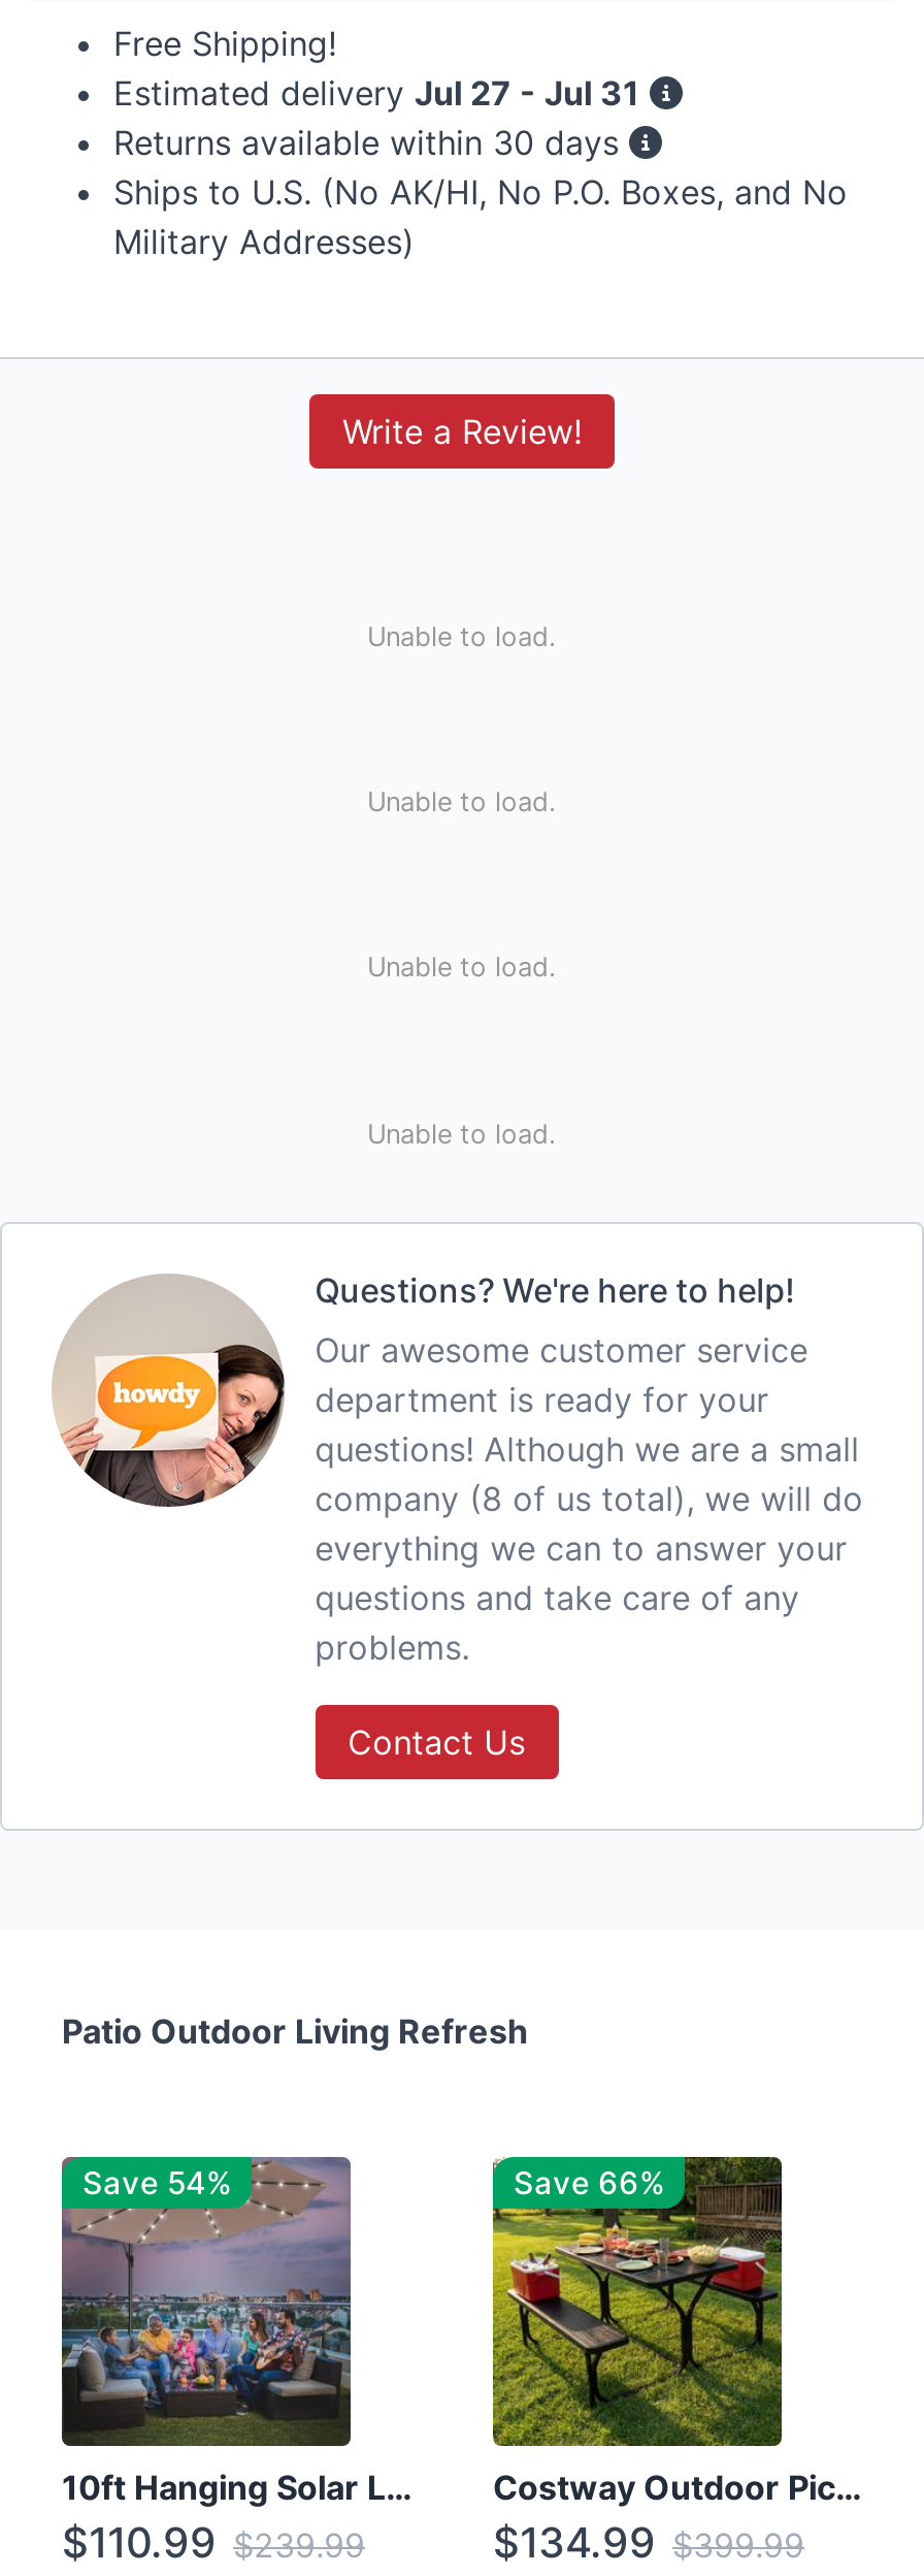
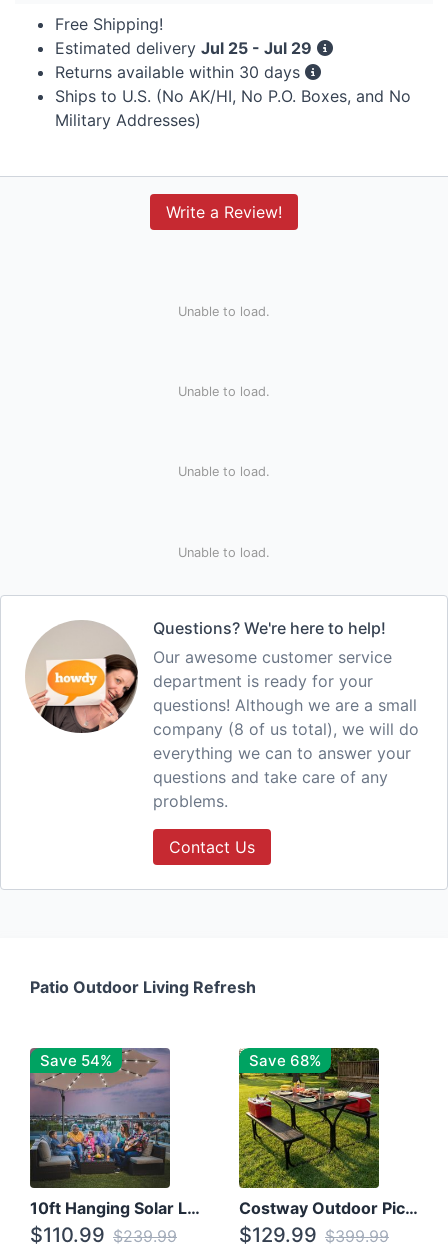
[113,72,639,114] Estimated delivery Jul 27 - Jul 31 -> [55,38,312,58] Estimated delivery Jul 25 - Jul 29
[514,2163,664,2203] Save 66% -> [249,1051,321,1070] Save 68%
[493,2518,804,2568] $134.99 $399.99 -> [239,1223,389,1247] $129.99 $399.99

